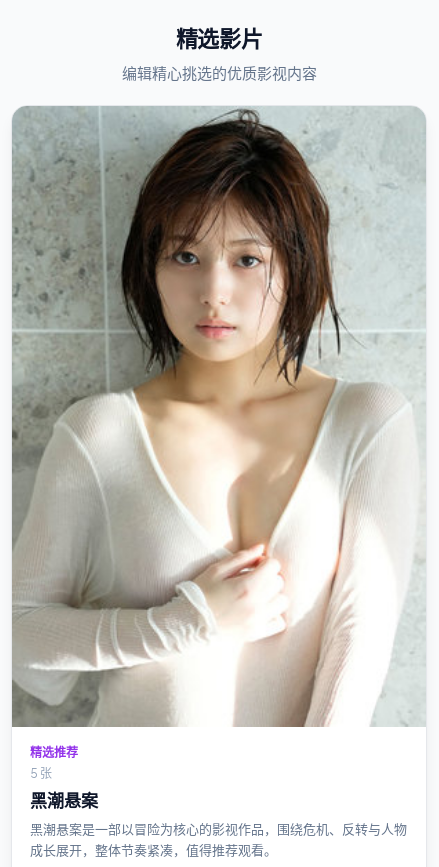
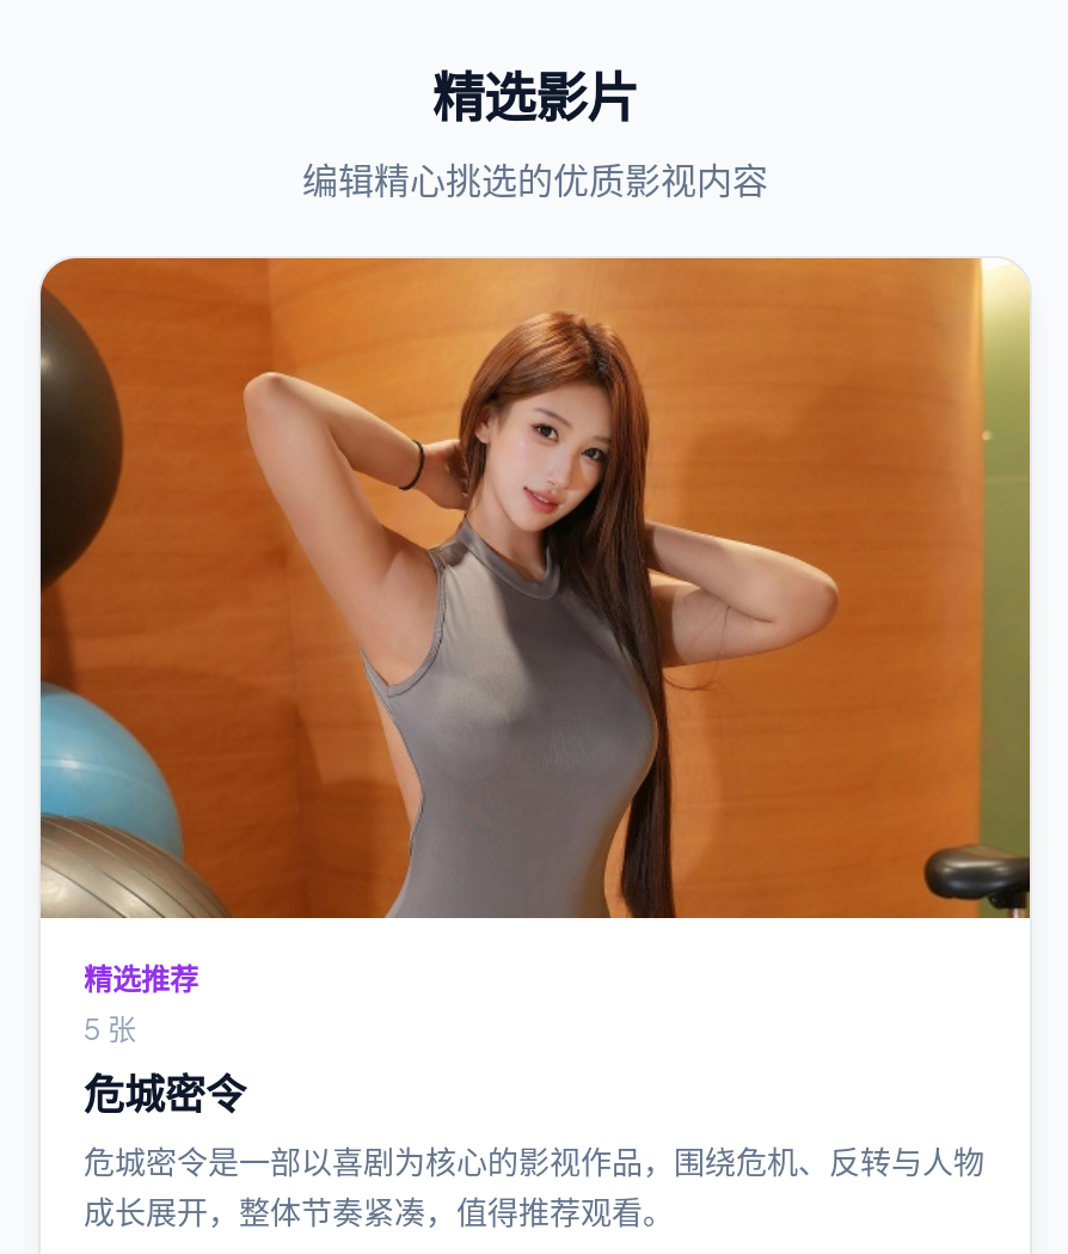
[11,106,426,727] [image] -> [41,256,1032,920] [image]
[30,789,98,811] 黑潮悬案 -> [84,1066,246,1119] 危城密令
[30,821,407,837] 黑潮悬案是一部以冒险为核心的影视作品，围绕危机、反转与人物 -> [84,1143,984,1181] 危城密令是一部以喜剧为核心的影视作品，围绕危机、反转与人物

